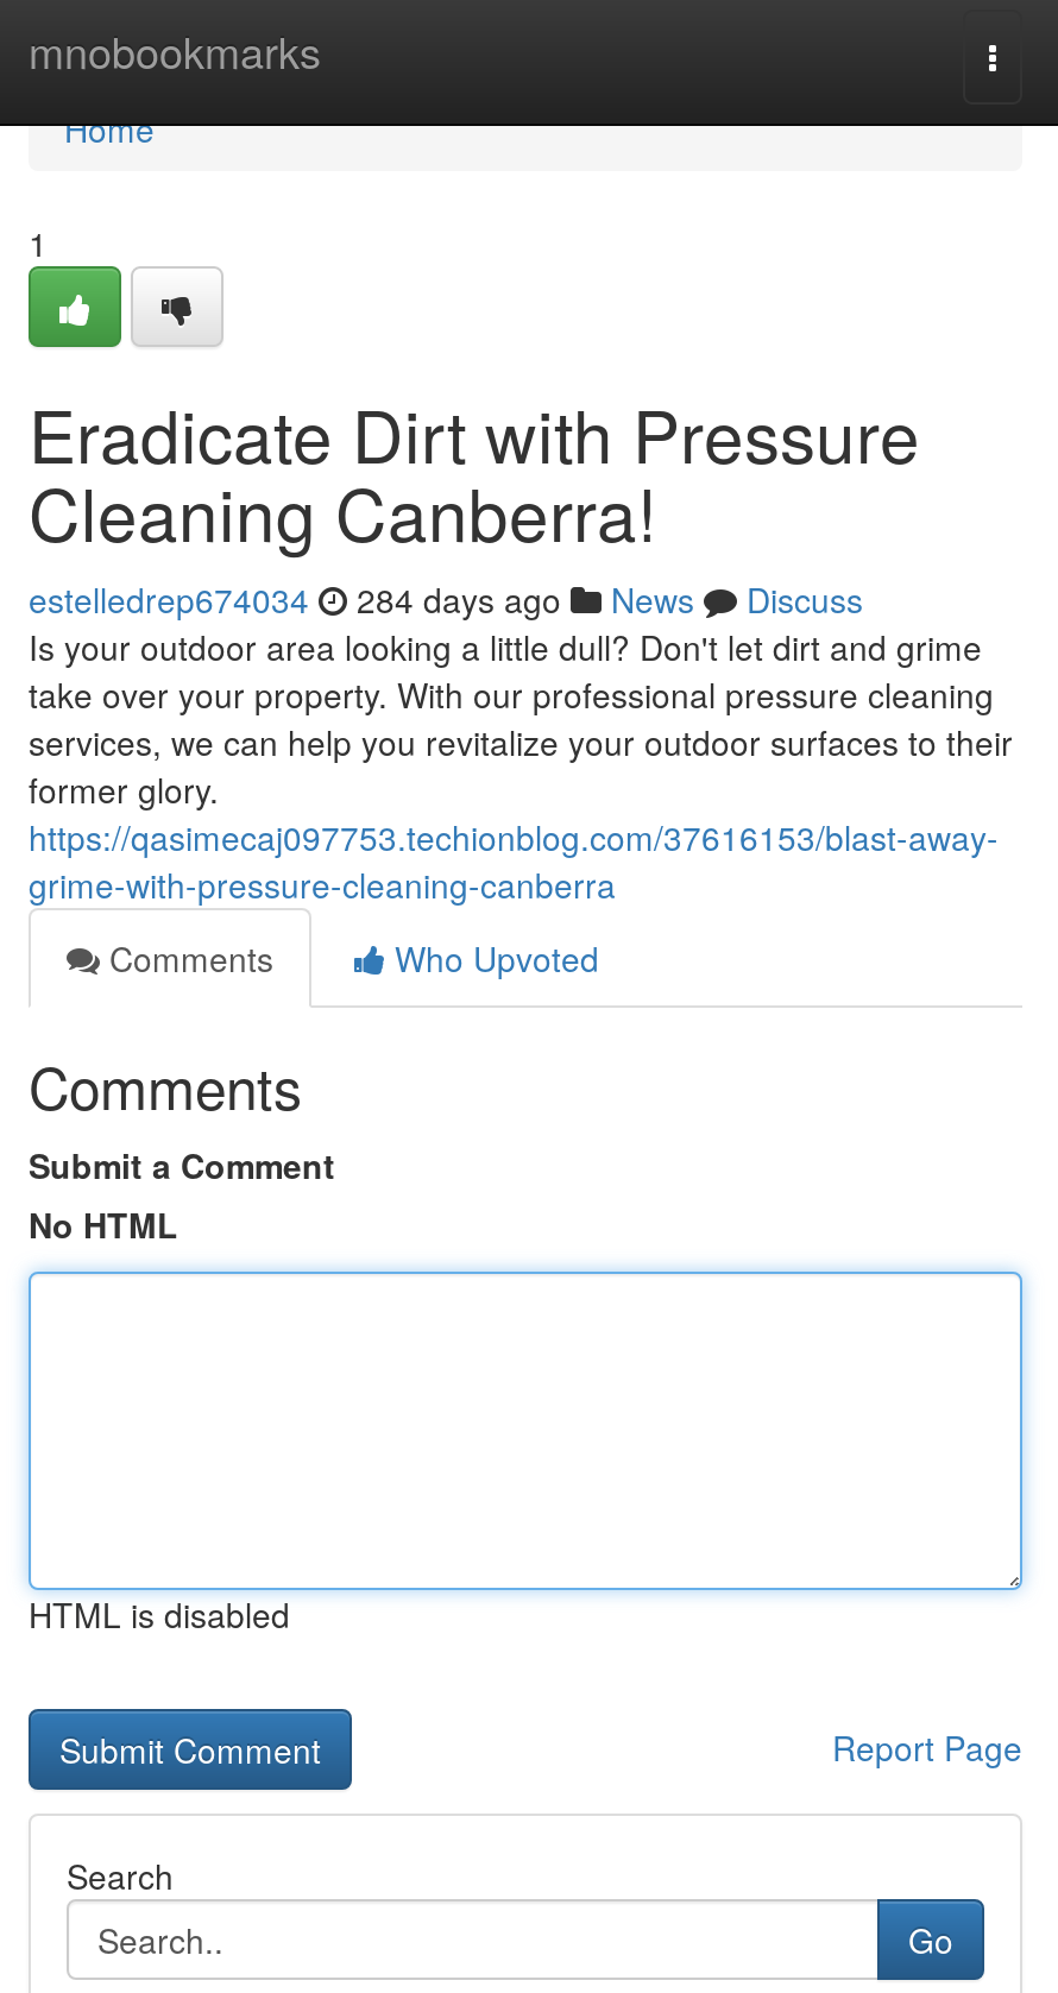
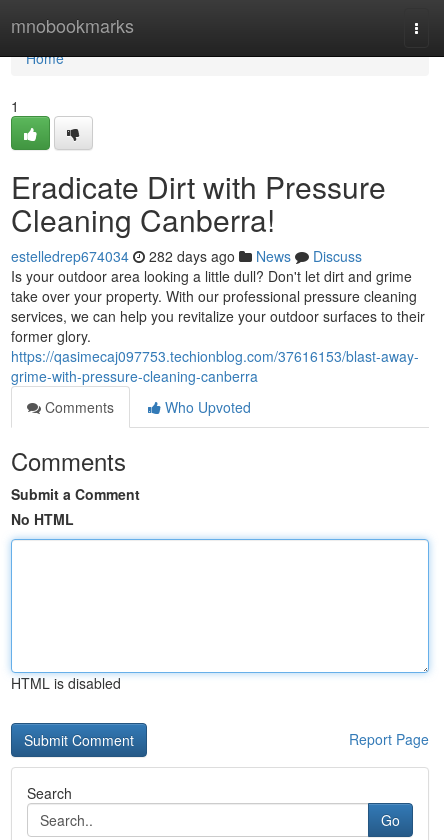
[29,575,863,623] estelledrep674034 284 days ago News Discuss -> [11,246,362,266] estelledrep674034 282 days ago News Discuss

